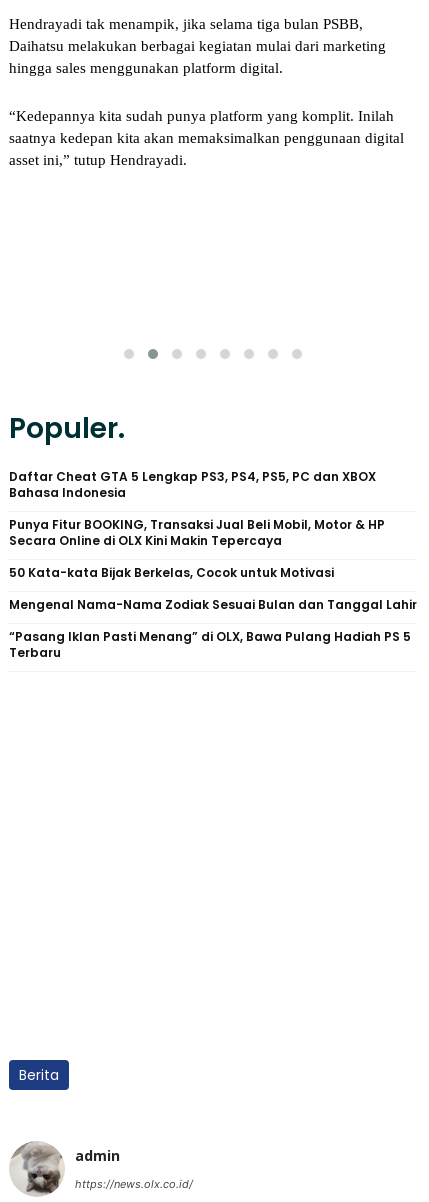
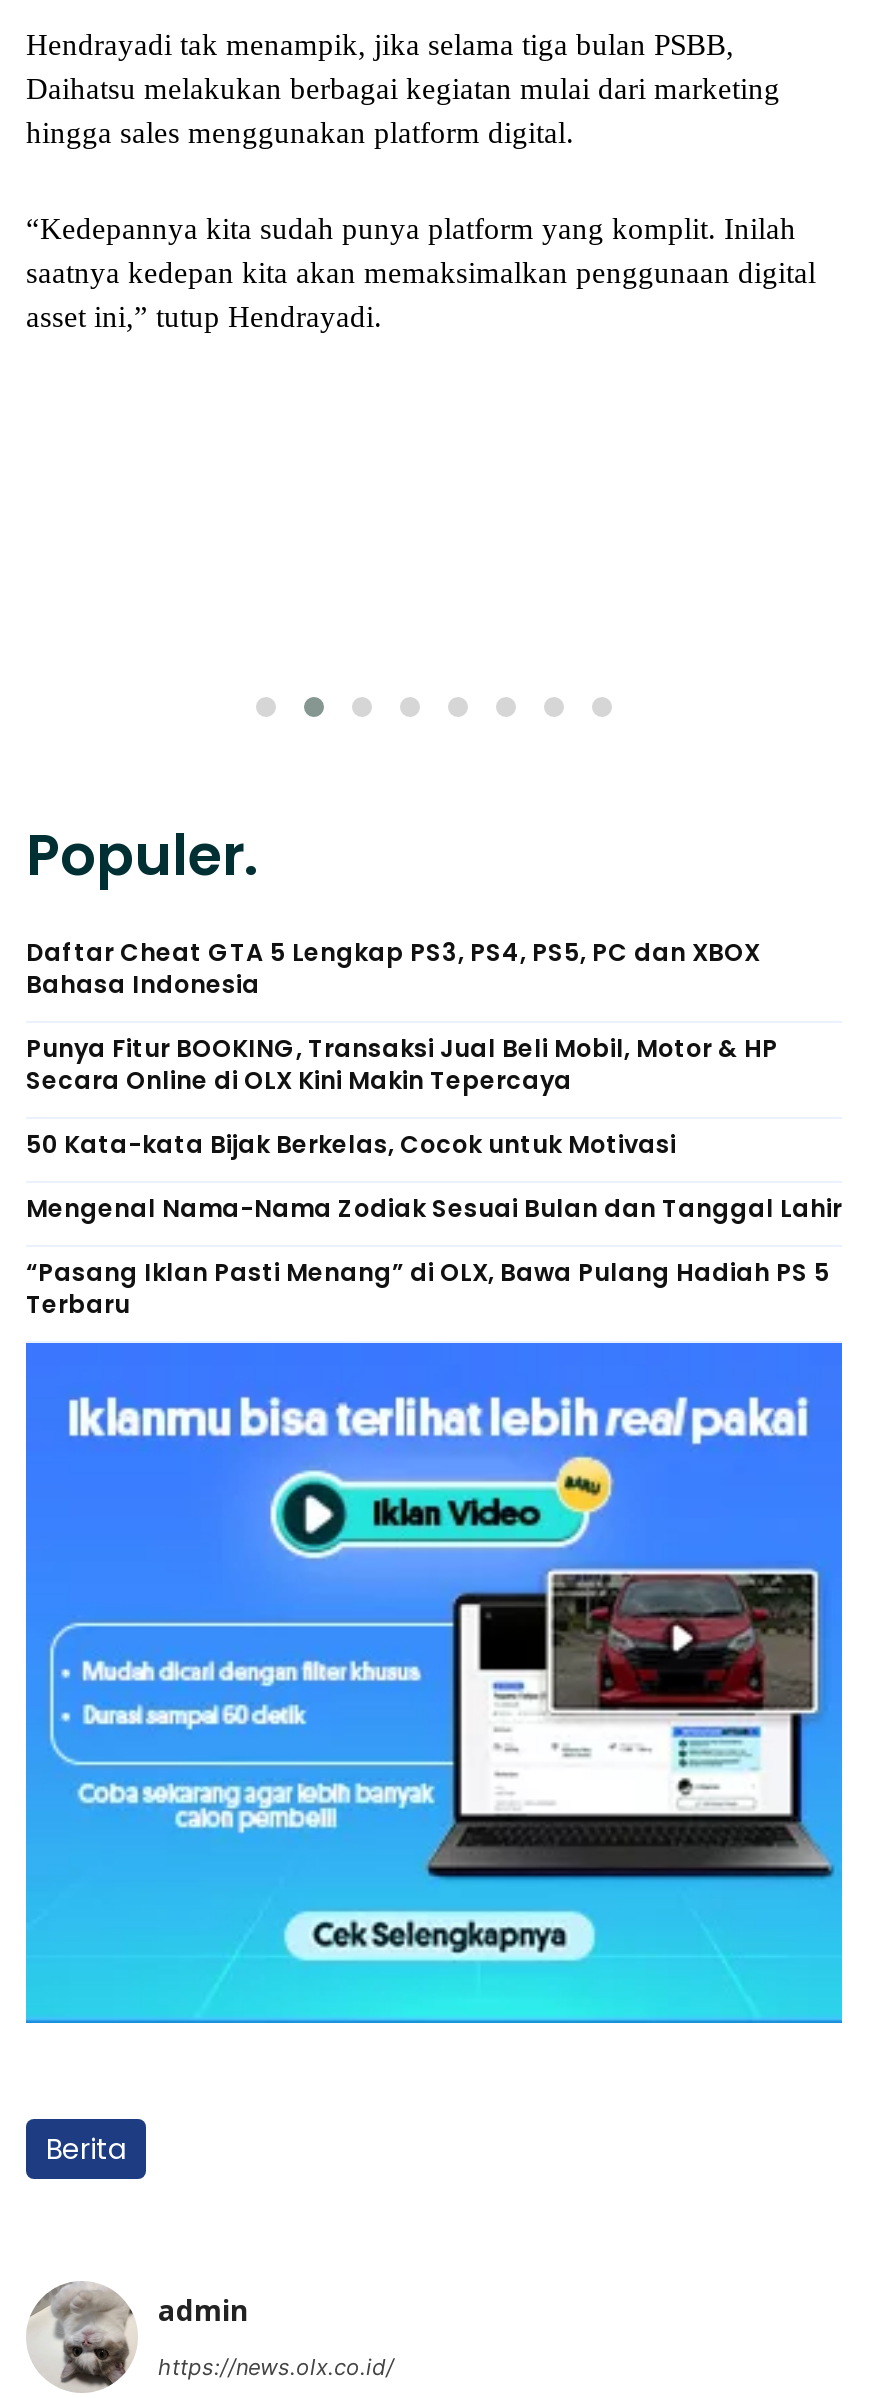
none -> [24,1340,844,2026] [image]

